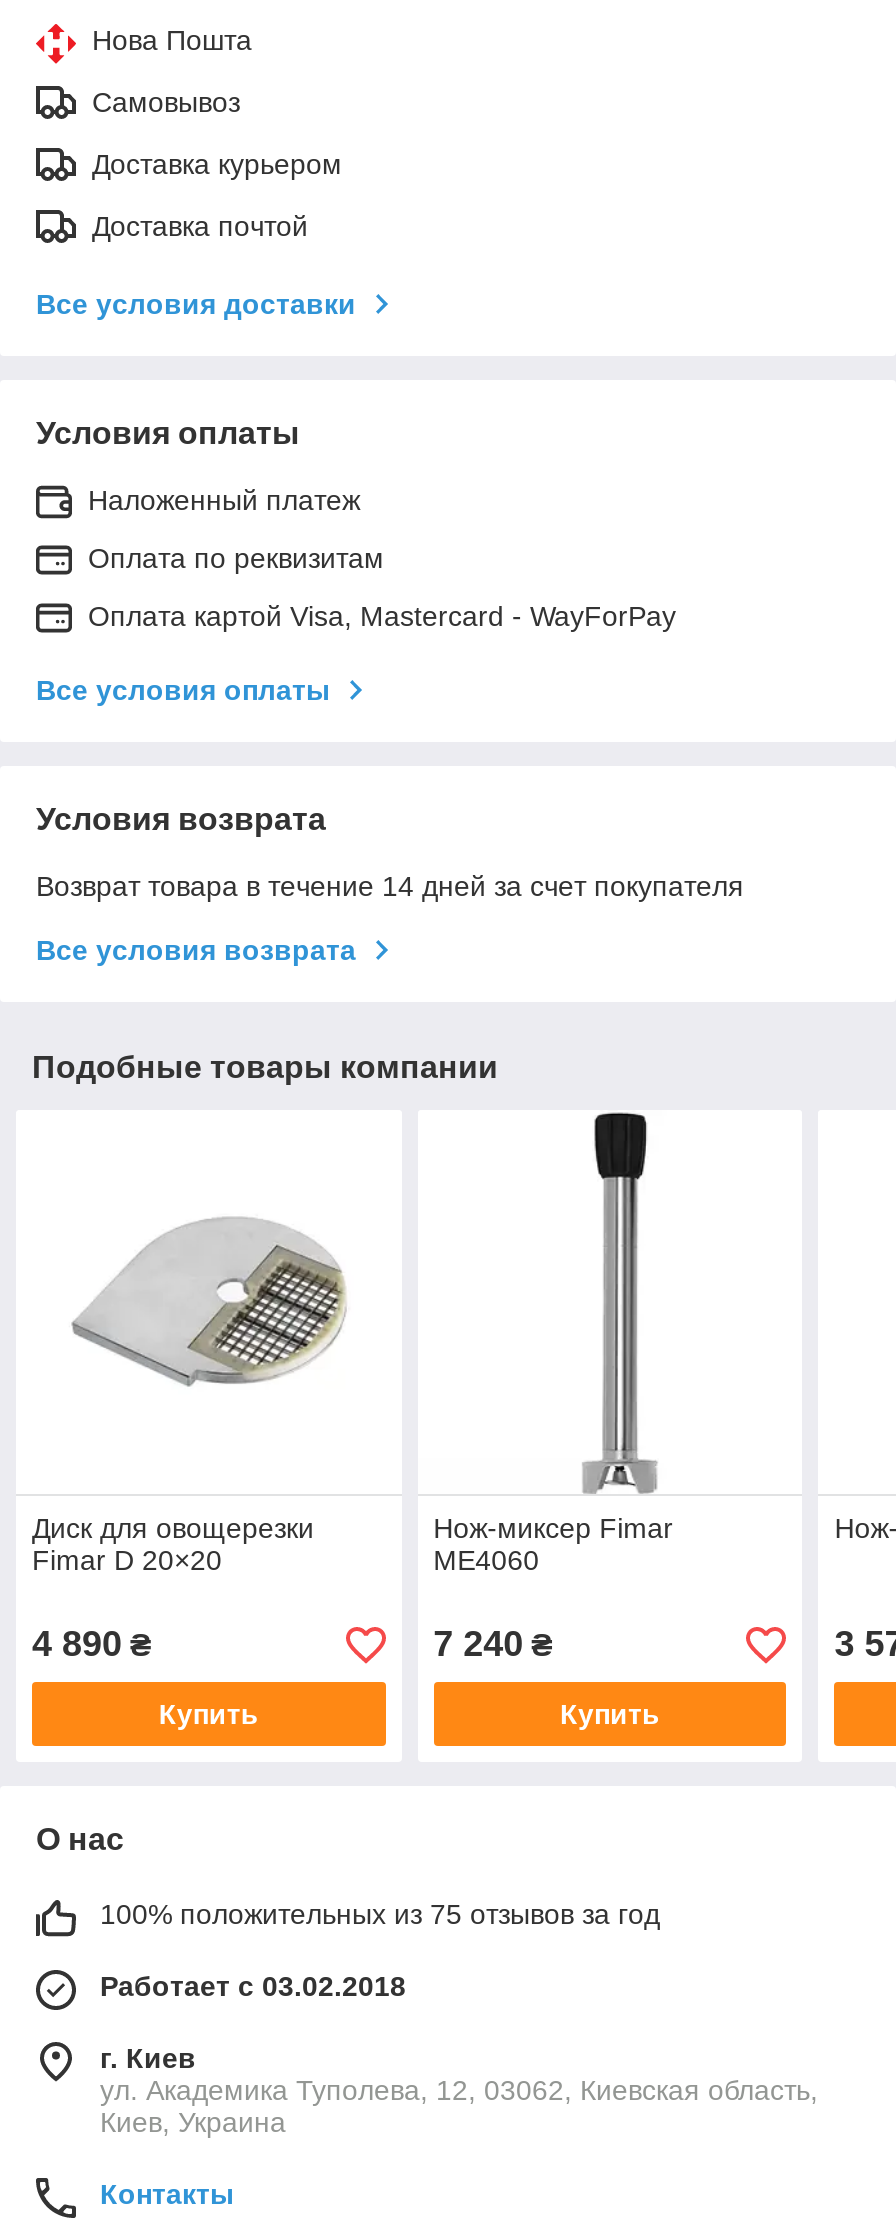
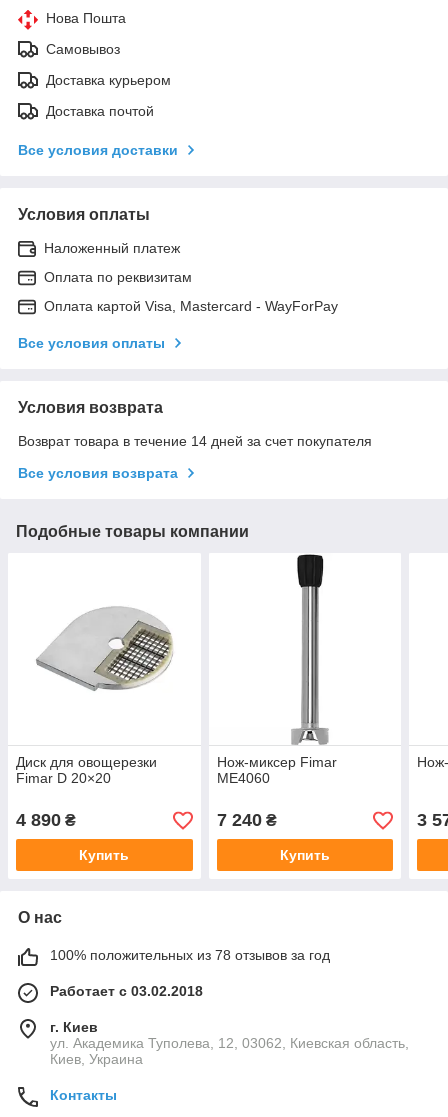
[100,1899,660,1931] 100% положительных из 75 отзывов за год -> [50,947,330,963] 100% положительных из 78 отзывов за год

